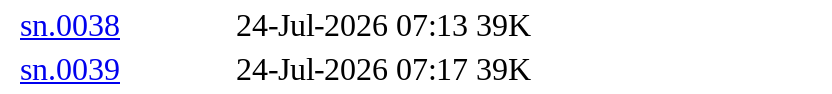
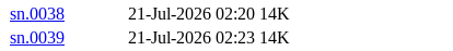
[236,9,532,43] 24-Jul-2026 07:13 39K -> [128,5,290,23] 21-Jul-2026 02:20 14K
[236,53,532,87] 24-Jul-2026 07:17 39K -> [128,29,290,47] 21-Jul-2026 02:23 14K

